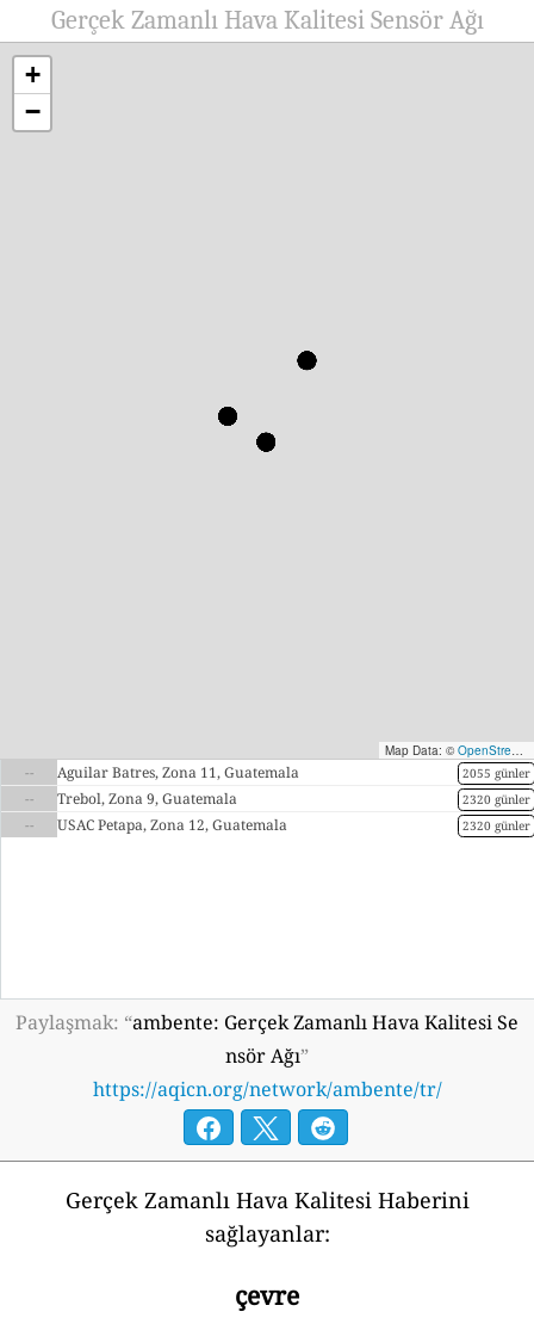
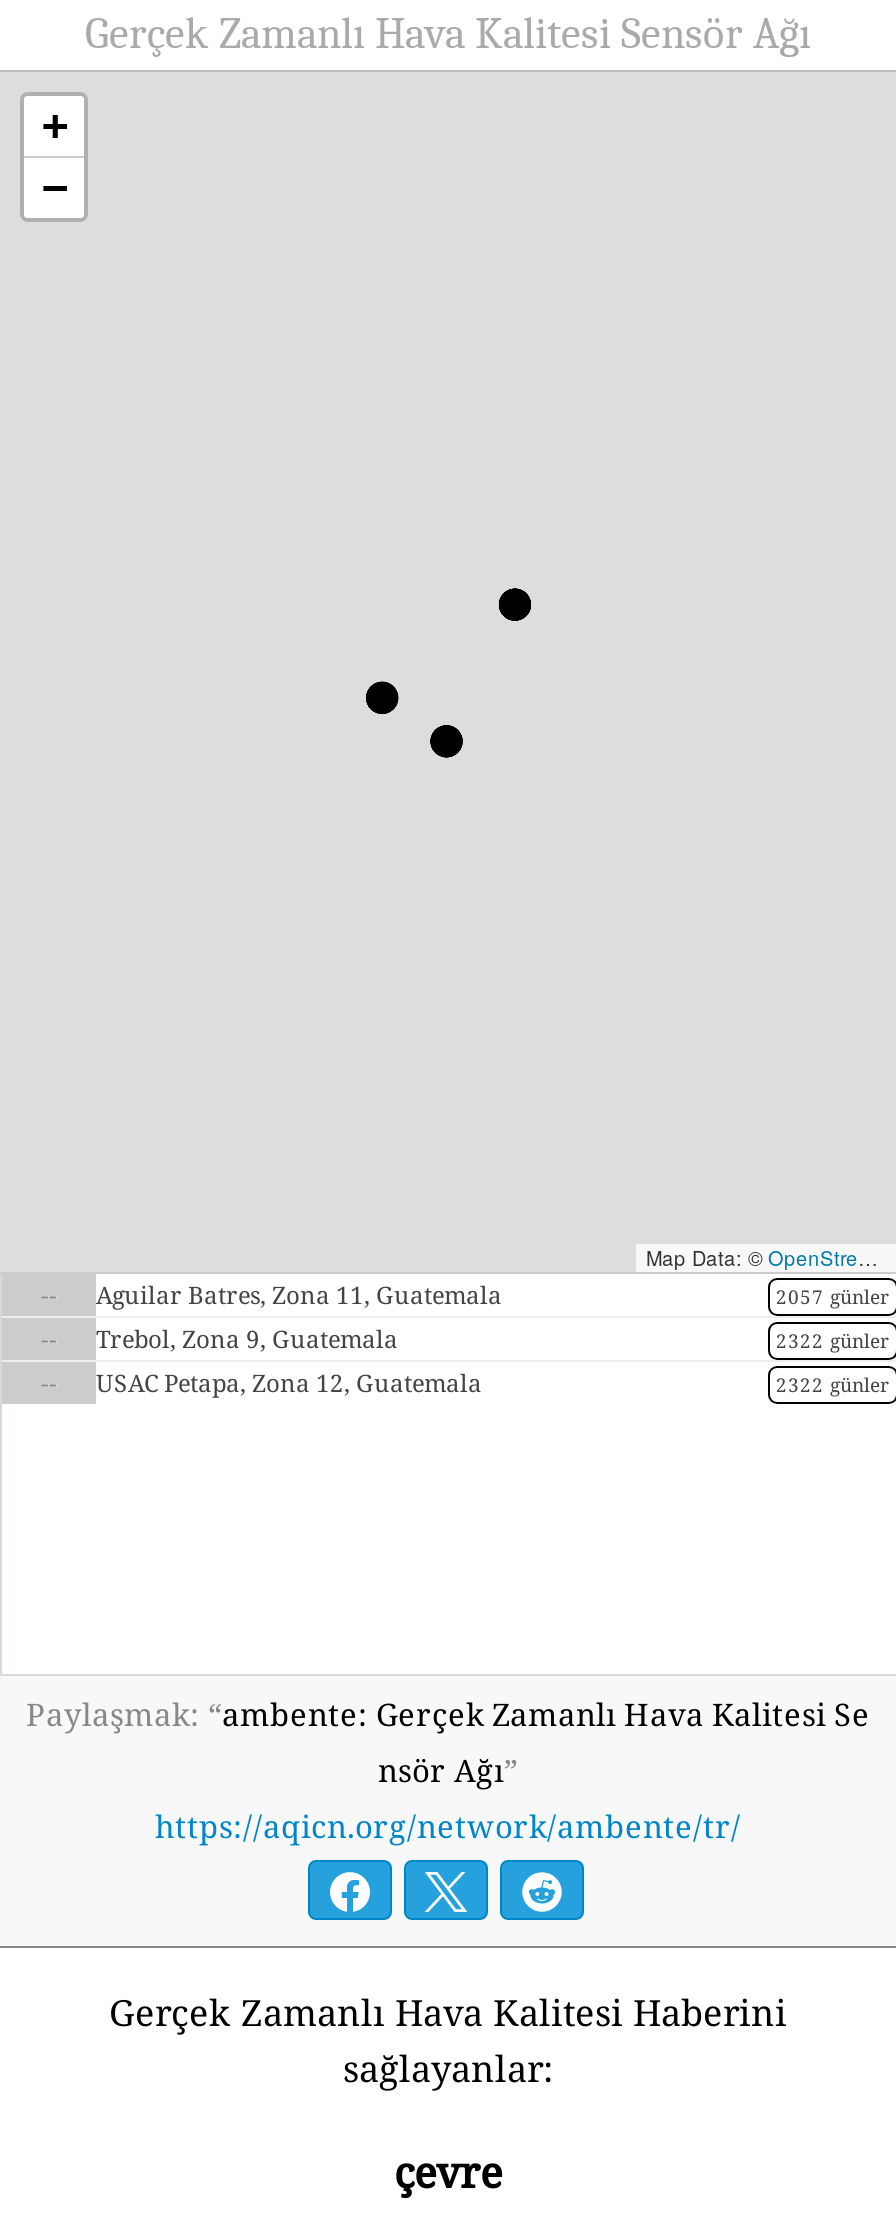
[462,766,530,781] 2055 günler -> [776,1284,890,1310] 2057 günler
[462,792,530,808] 2320 günler -> [776,1328,890,1354] 2322 günler
[462,818,530,834] 2320 günler -> [776,1372,890,1398] 2322 günler

